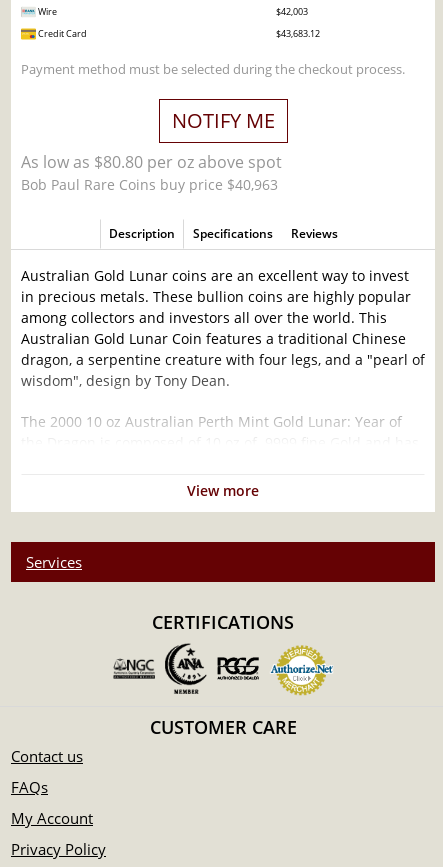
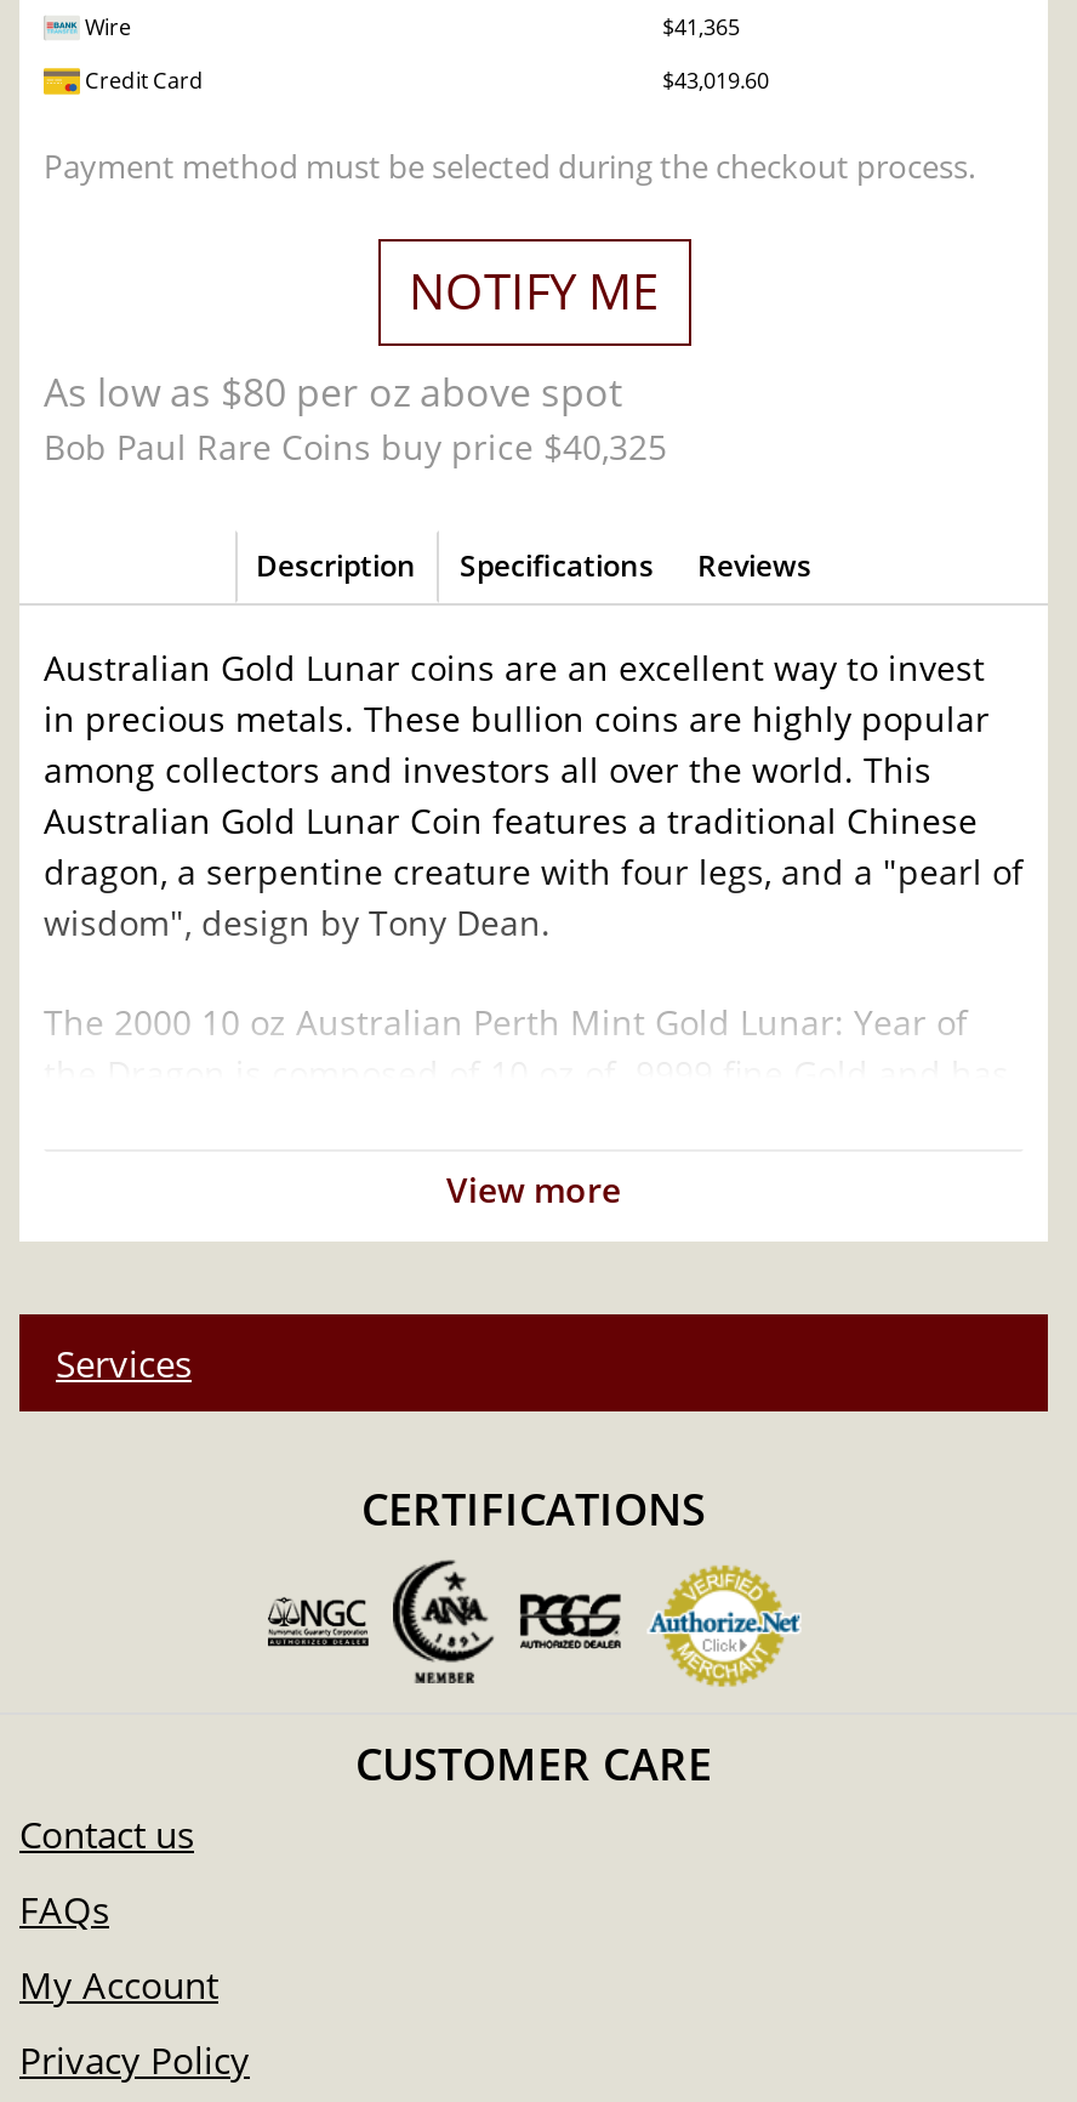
[276,5,308,18] $42,003 -> [662,11,740,42] $41,365
[276,27,320,40] $43,683.12 -> [662,64,769,96] $43,019.60
[21,151,282,173] As low as $80.80 per oz above spot -> [44,365,623,419] As low as $80 per oz above spot
[21,175,278,194] Bob Paul Rare Coins buy price $40,963 -> [44,424,667,470] Bob Paul Rare Coins buy price $40,325

